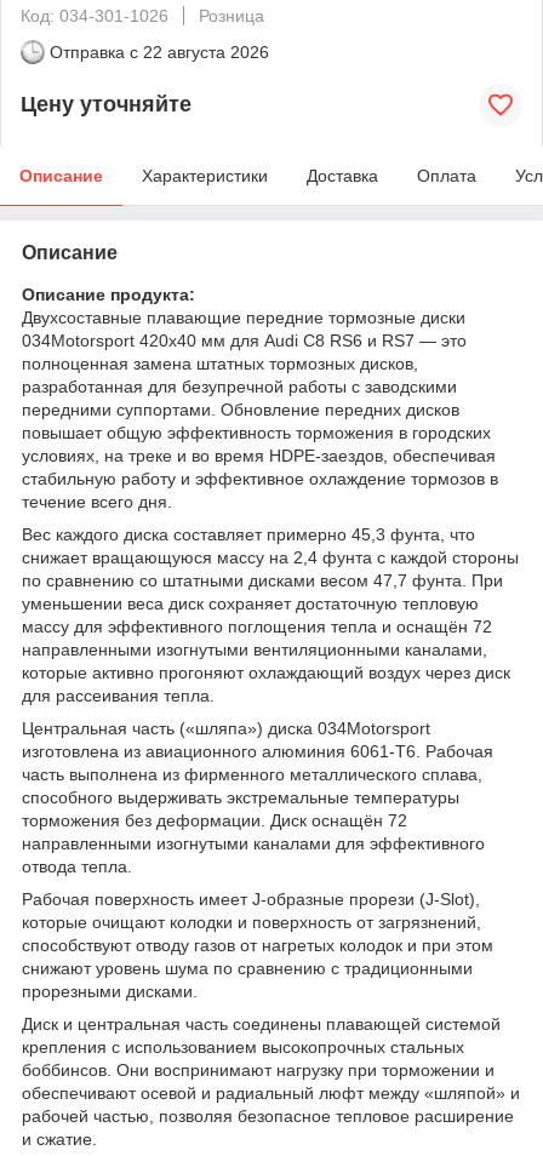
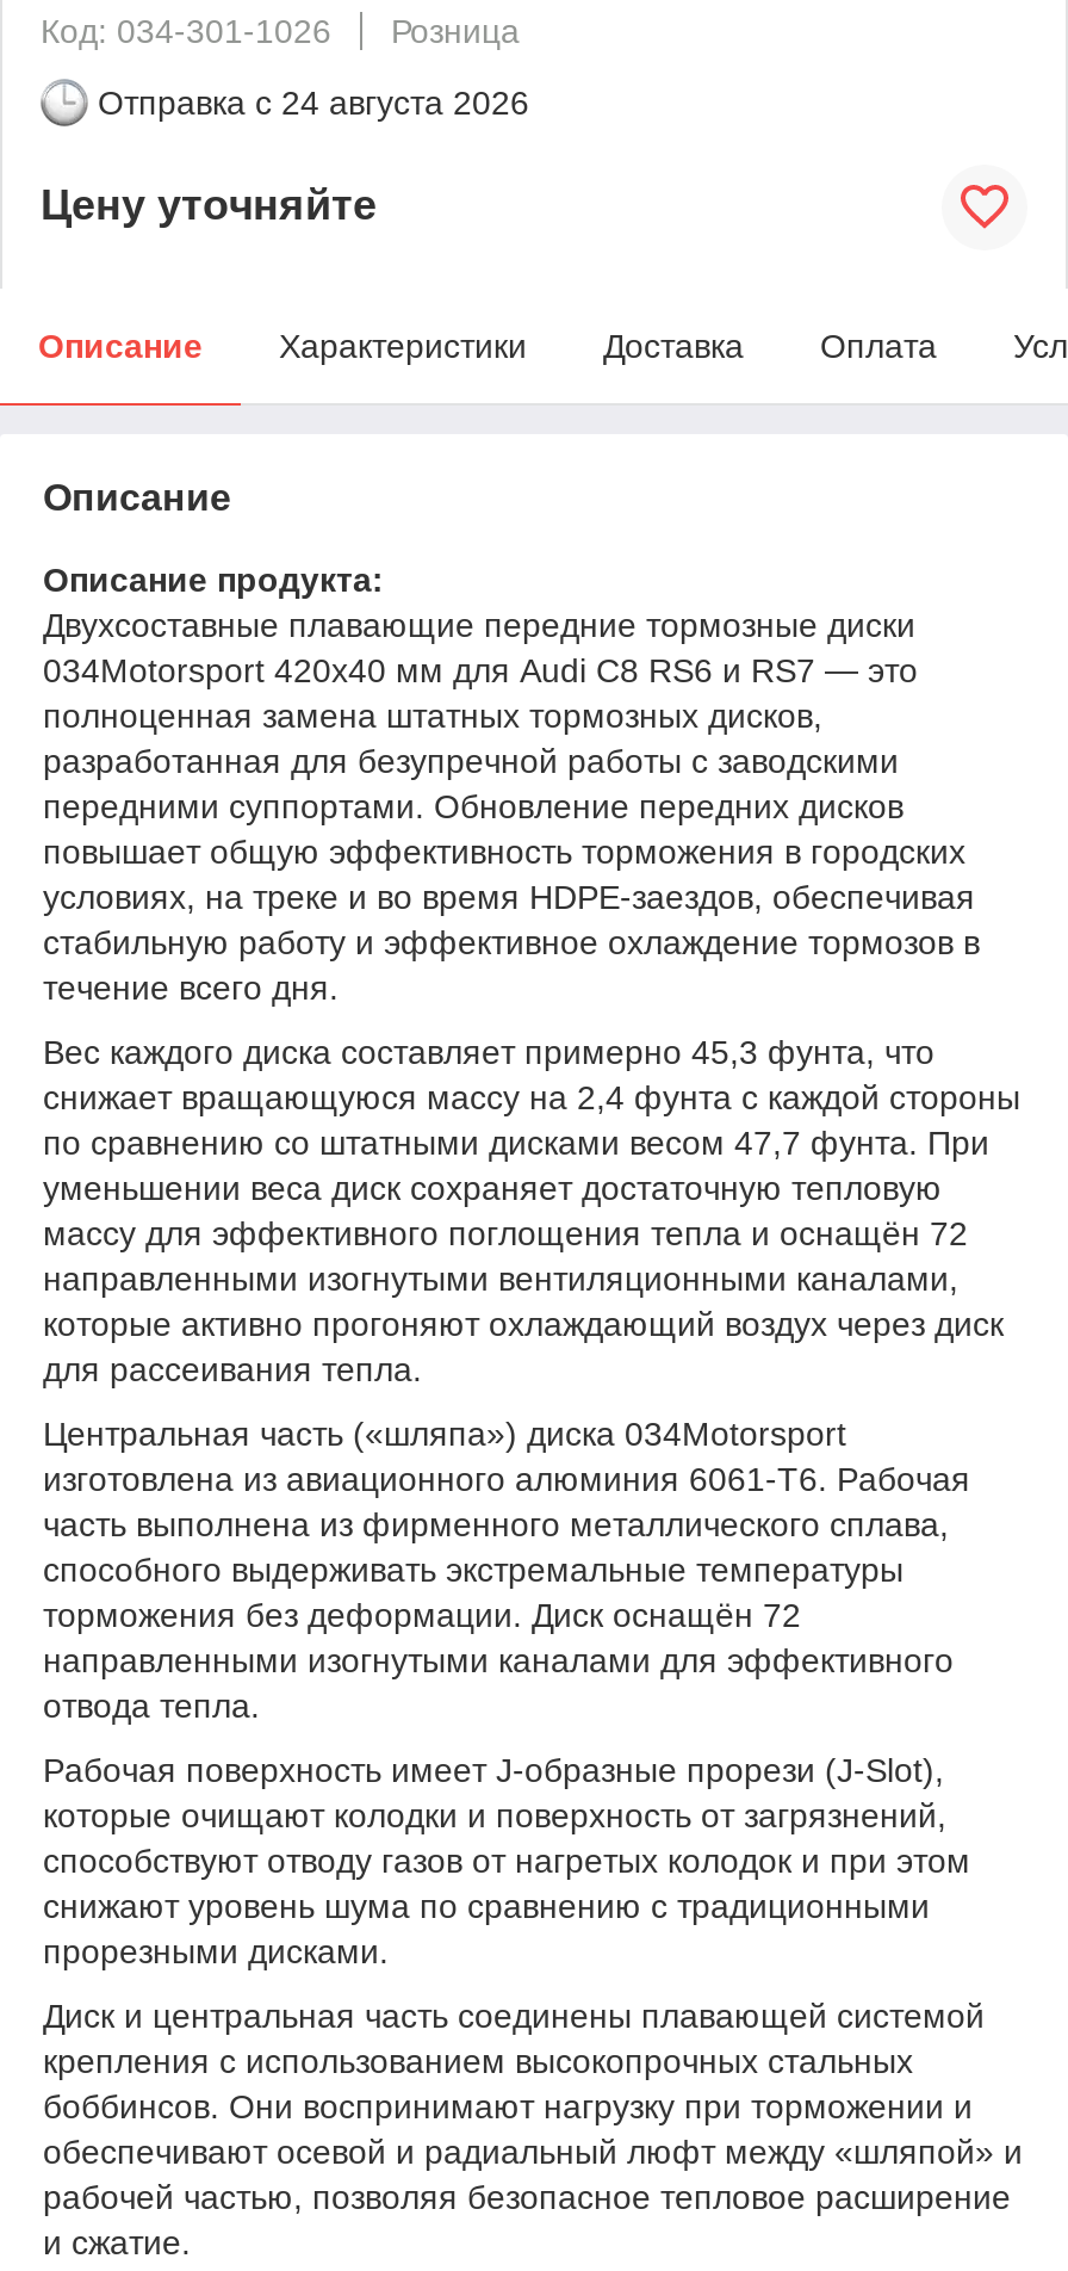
[50,42,269,62] Отправка с 22 августа 2026 -> [98,83,529,121] Отправка с 24 августа 2026

